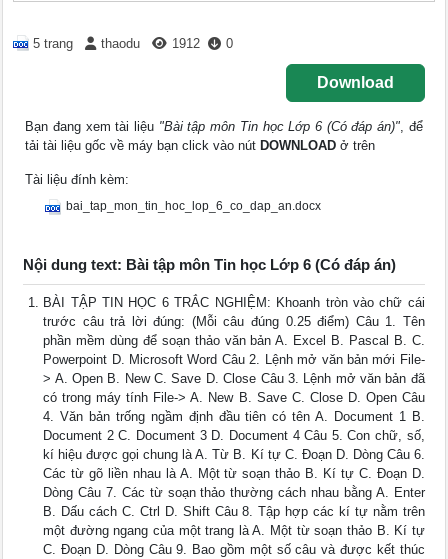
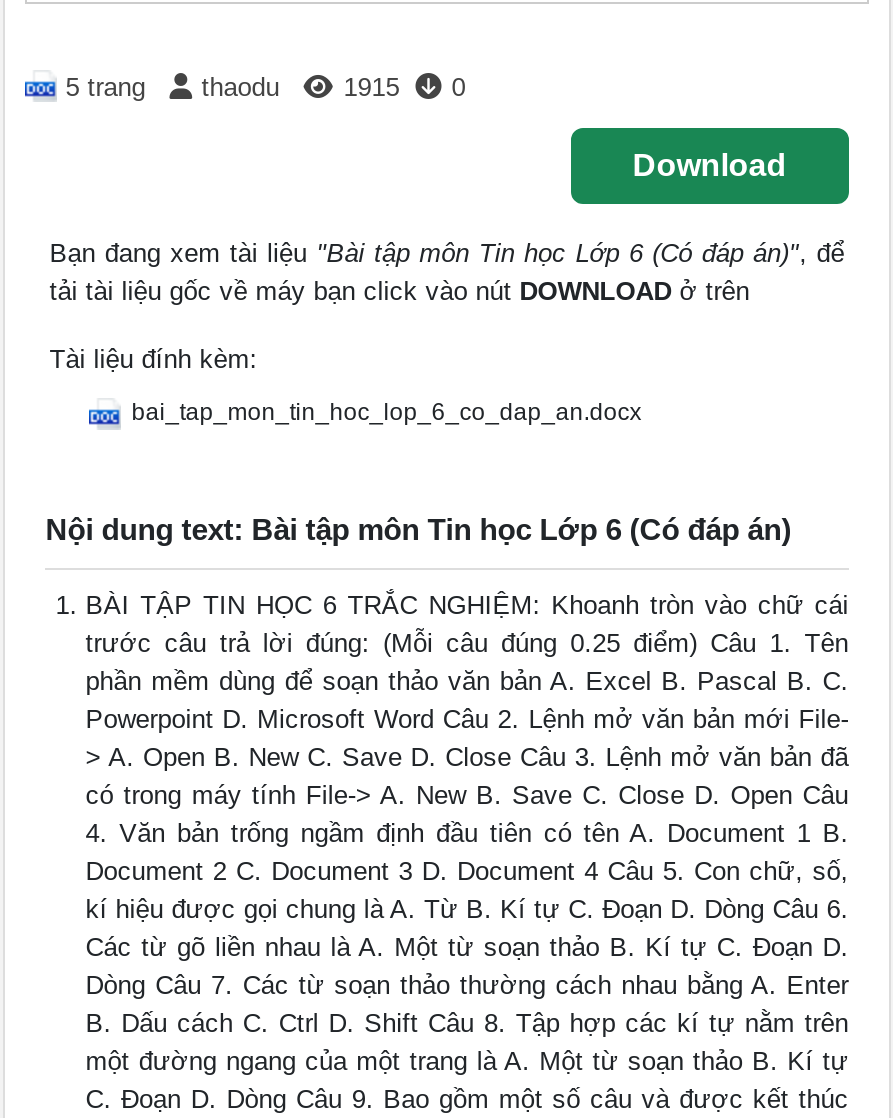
[172,36,233,51] 1912 0 -> [343,72,465,102] 1915 0

